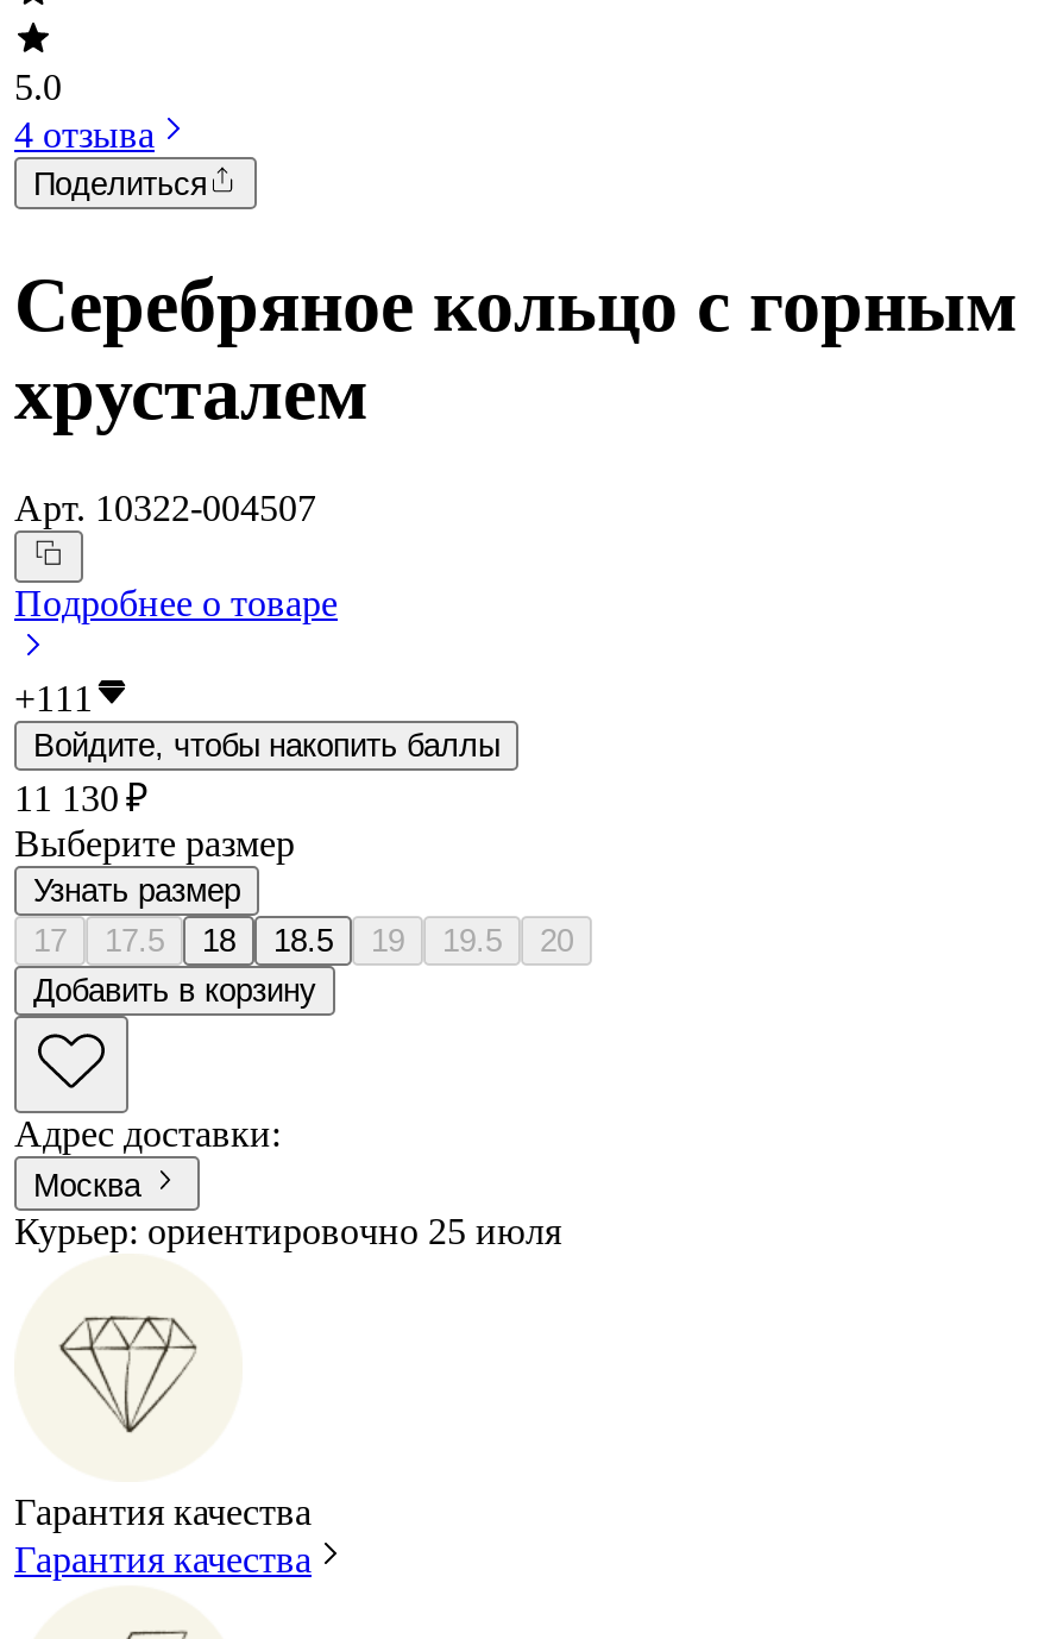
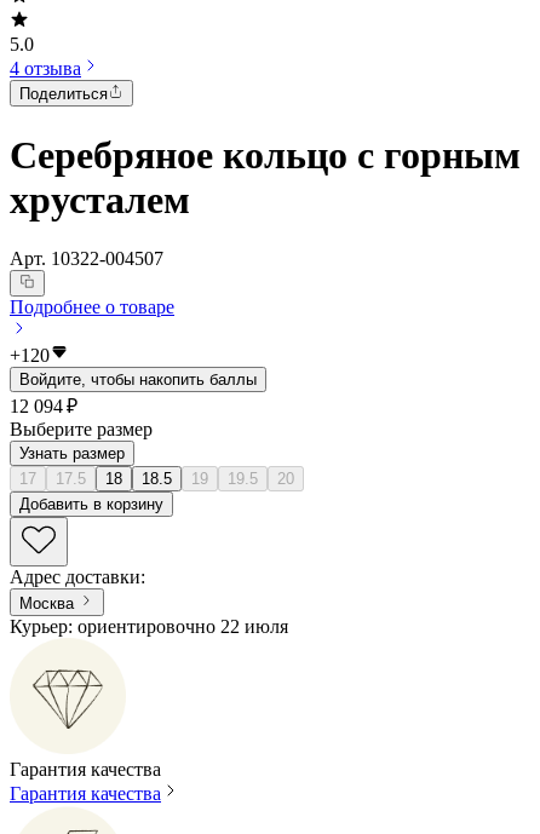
[14,679,93,720] +111 -> [10,346,50,366] +120
[14,779,147,819] 11 130 ₽ -> [10,396,77,417] 12 094 ₽
[14,1210,561,1251] Курьер: ориентировочно 25 июля -> [10,616,288,636] Курьер: ориентировочно 22 июля

